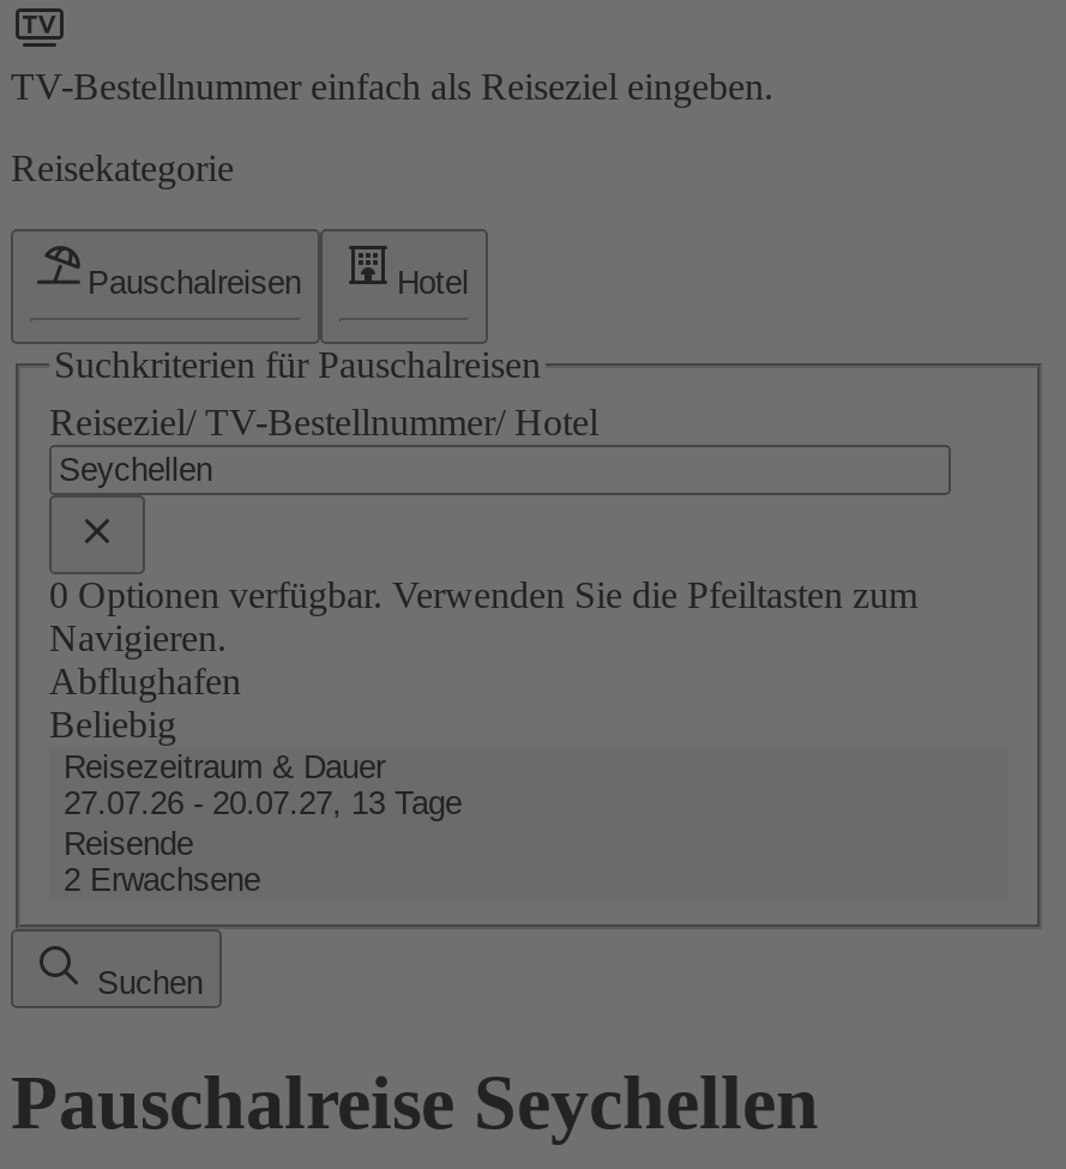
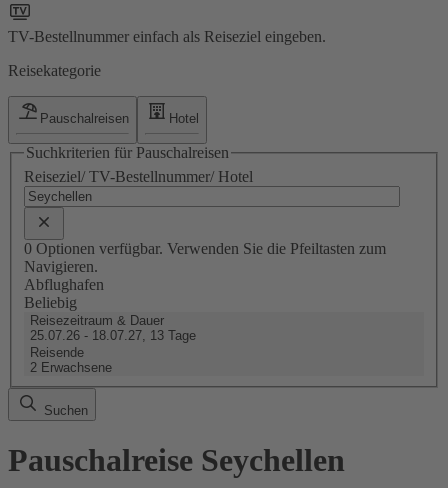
[64,785,462,821] 27.07.26 - 20.07.27, 13 Tage -> [30,328,196,343] 25.07.26 - 18.07.27, 13 Tage

